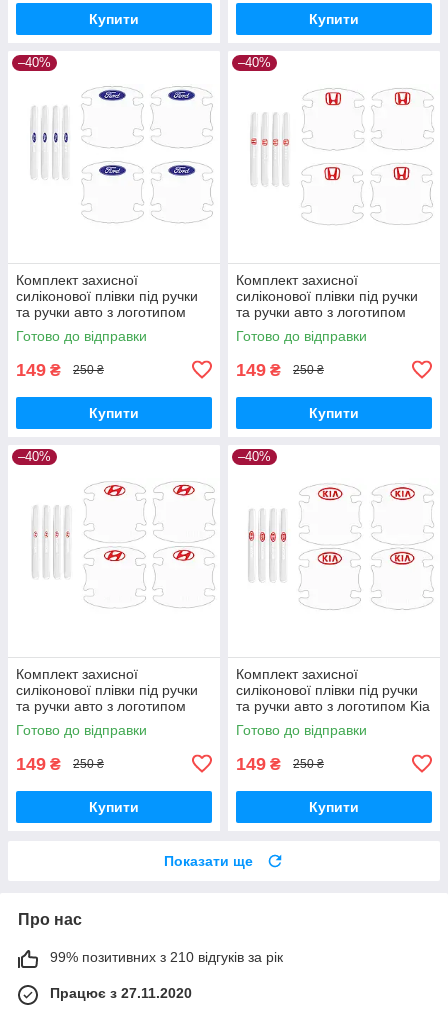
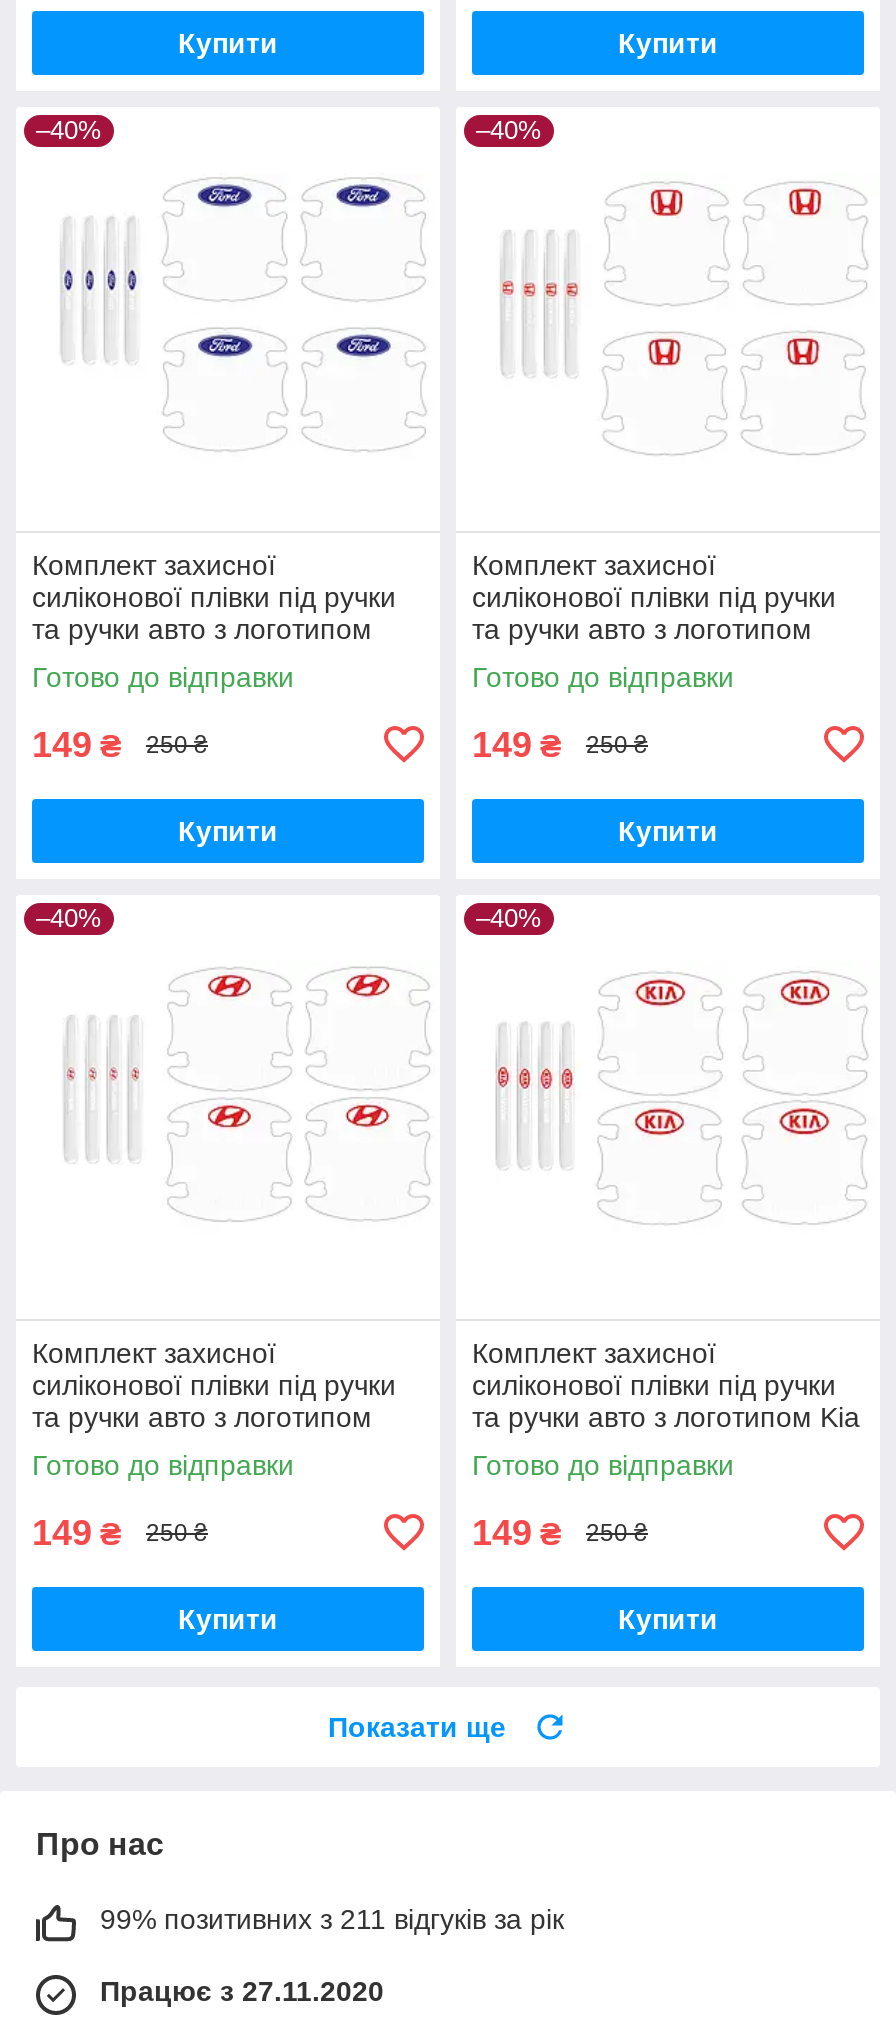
[50,949,283,965] 99% позитивних з 210 відгуків за рік -> [100,1903,564,1935] 99% позитивних з 211 відгуків за рік

